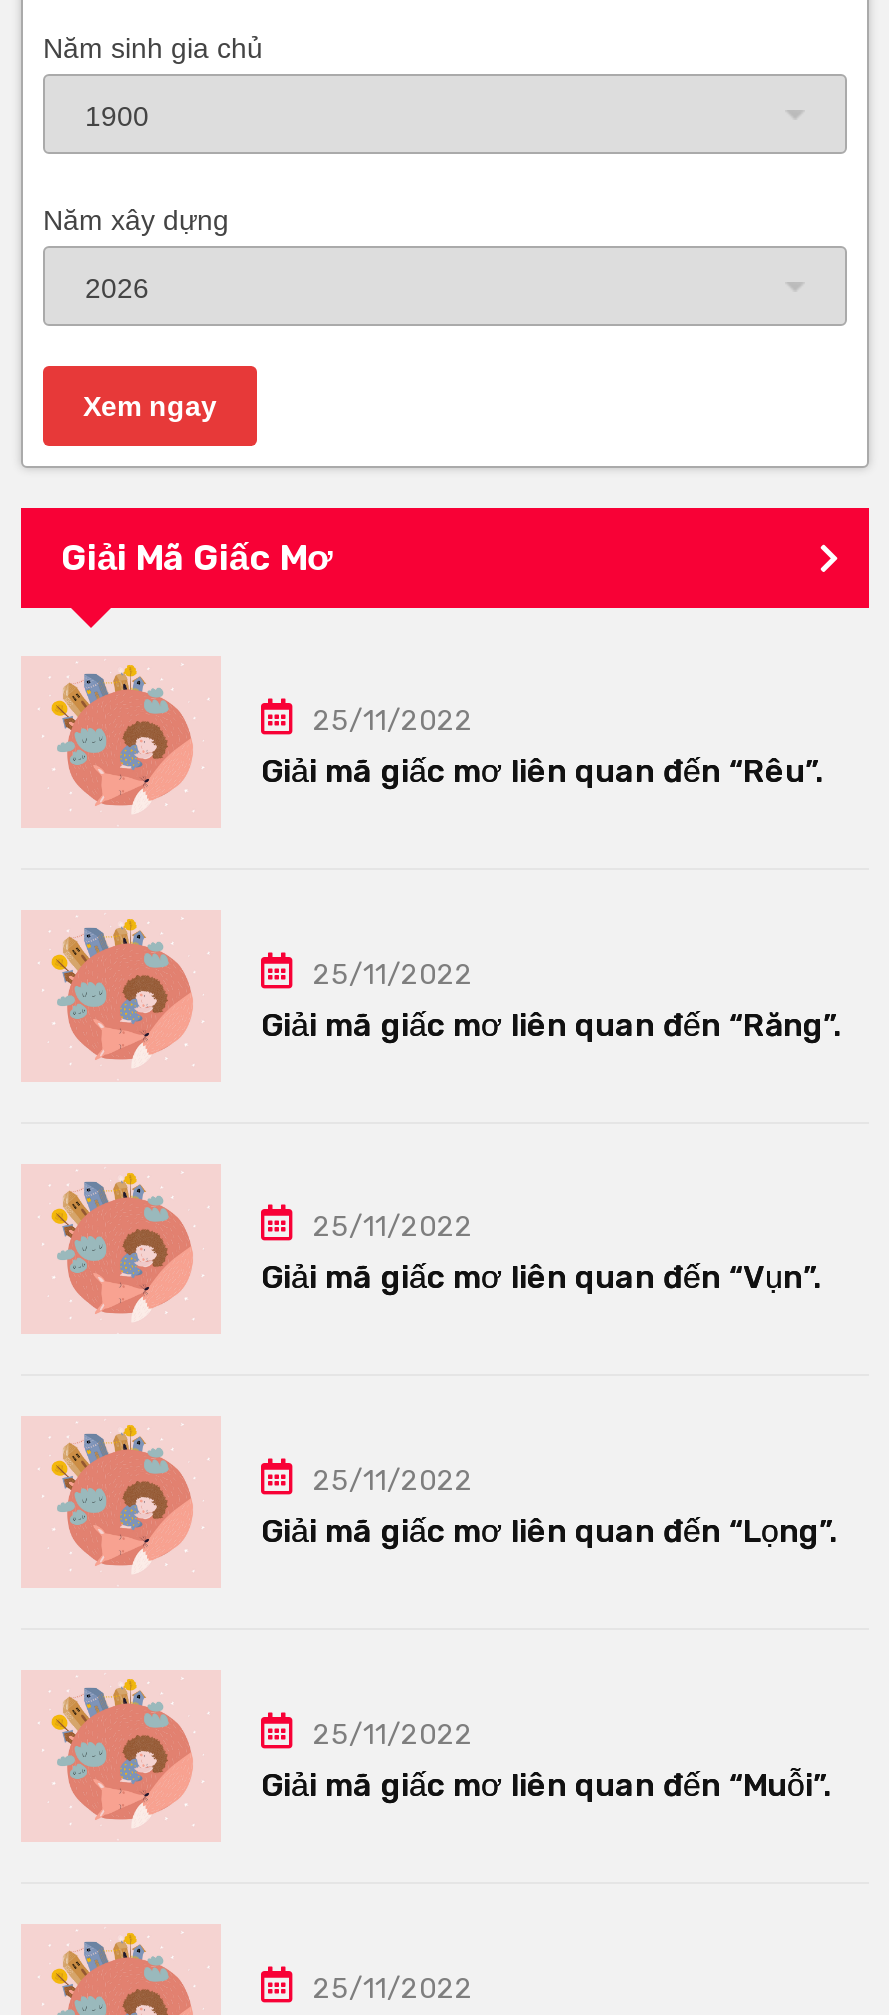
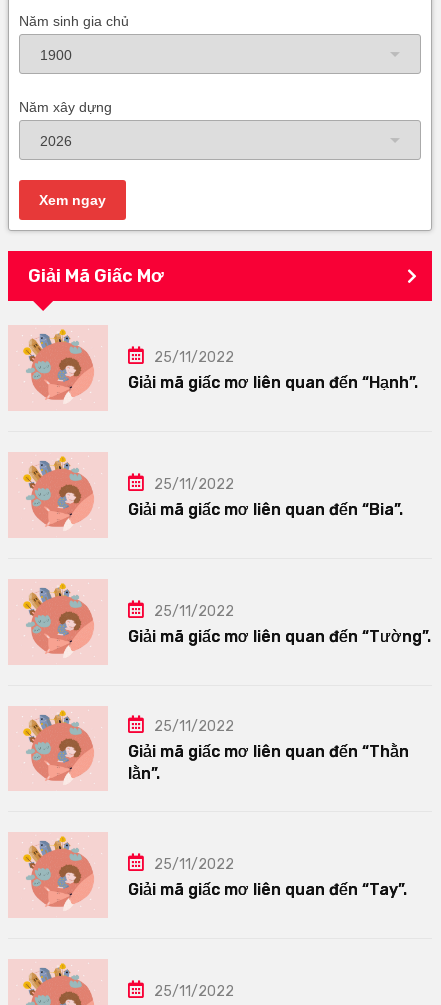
[261,752,823,790] Giải mã giấc mơ liên quan đến “Rêu”. -> [128,373,418,392] Giải mã giấc mơ liên quan đến “Hạnh”.
[261,1005,841,1043] Giải mã giấc mơ liên quan đến “Răng”. -> [128,500,403,519] Giải mã giấc mơ liên quan đến “Bia”.
[261,1258,821,1296] Giải mã giấc mơ liên quan đến “Vụn”. -> [128,627,431,646] Giải mã giấc mơ liên quan đến “Tường”.
[261,1512,837,1550] Giải mã giấc mơ liên quan đến “Lọng”. -> [128,742,409,783] Giải mã giấc mơ liên quan đến “Thằn | lằn”.
[261,1765,831,1803] Giải mã giấc mơ liên quan đến “Muỗi”. -> [128,880,407,899] Giải mã giấc mơ liên quan đến “Tay”.

